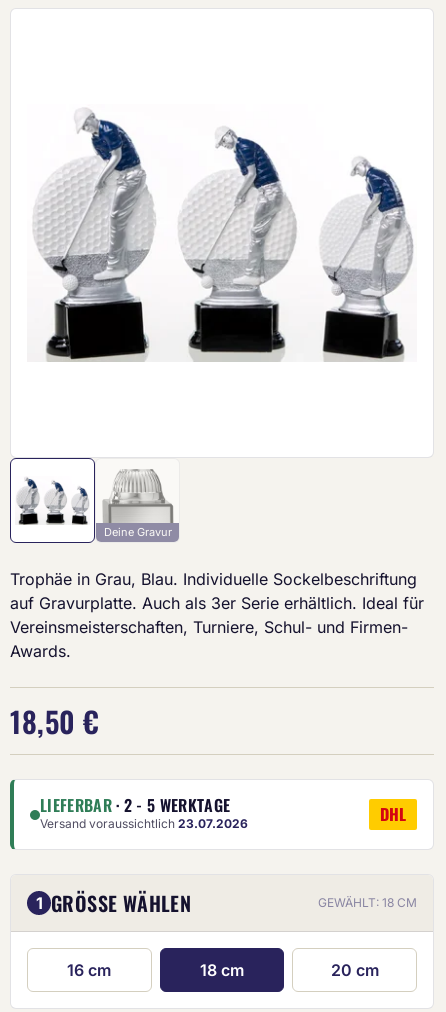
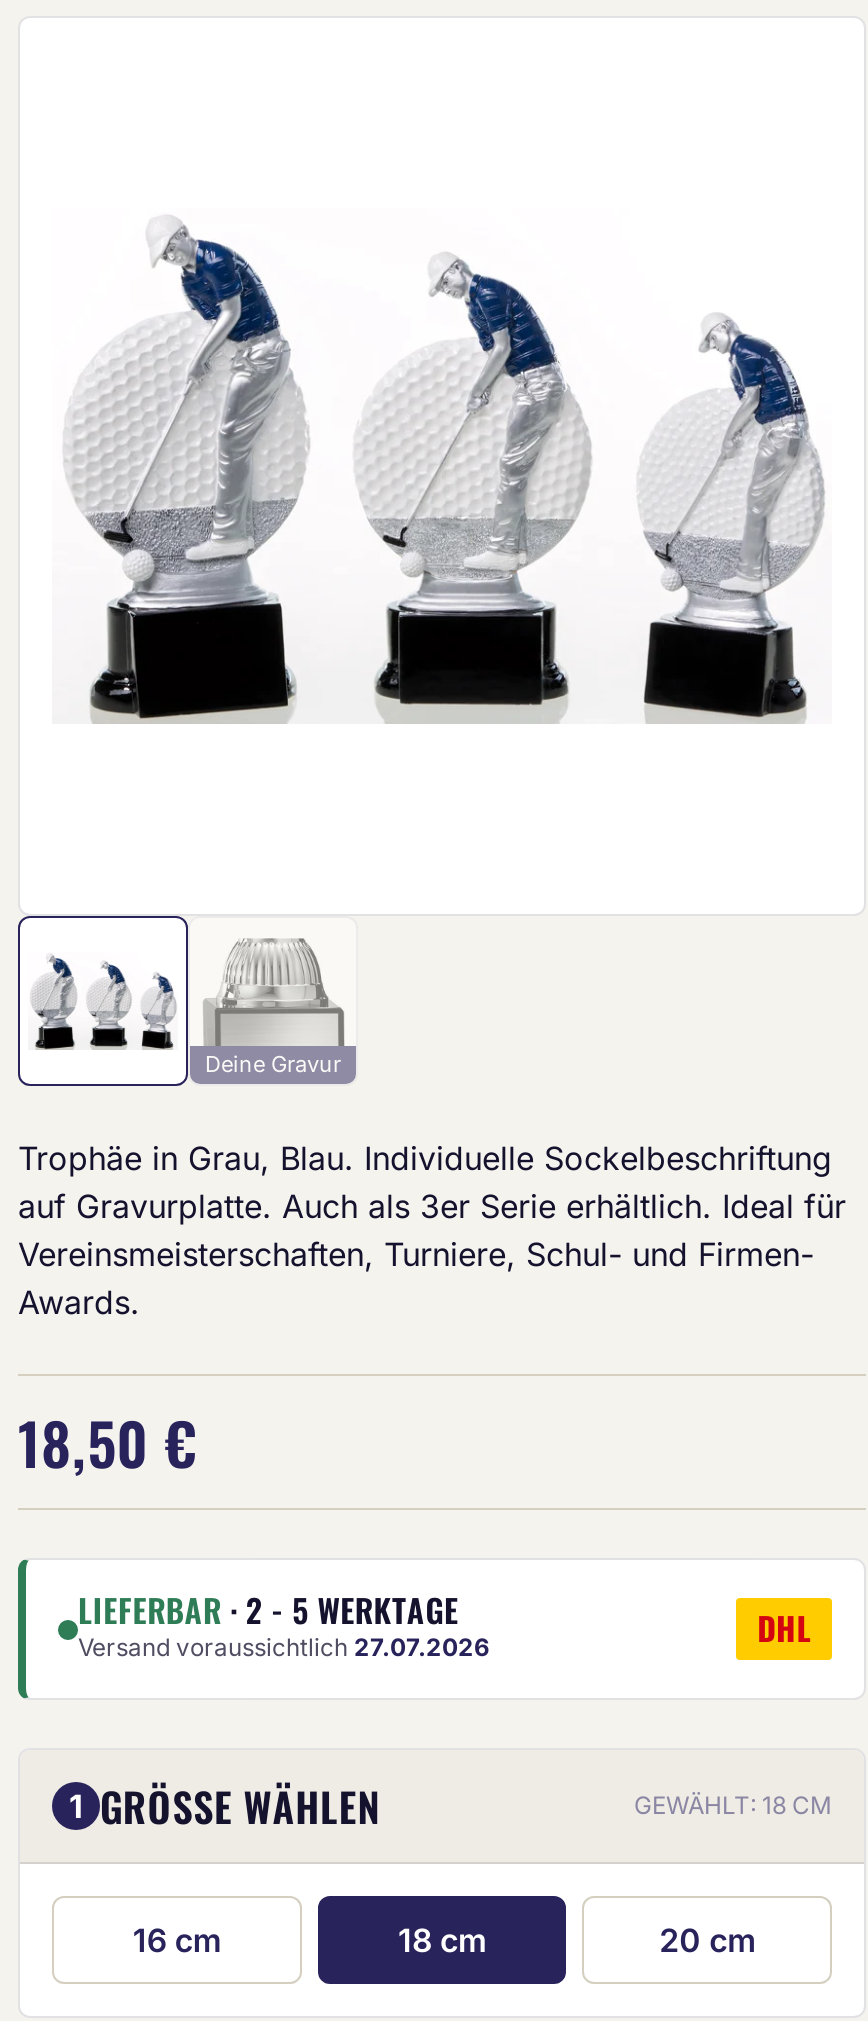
[40,816,248,831] Versand voraussichtlich 23.07.2026 -> [78,1632,490,1662] Versand voraussichtlich 27.07.2026

